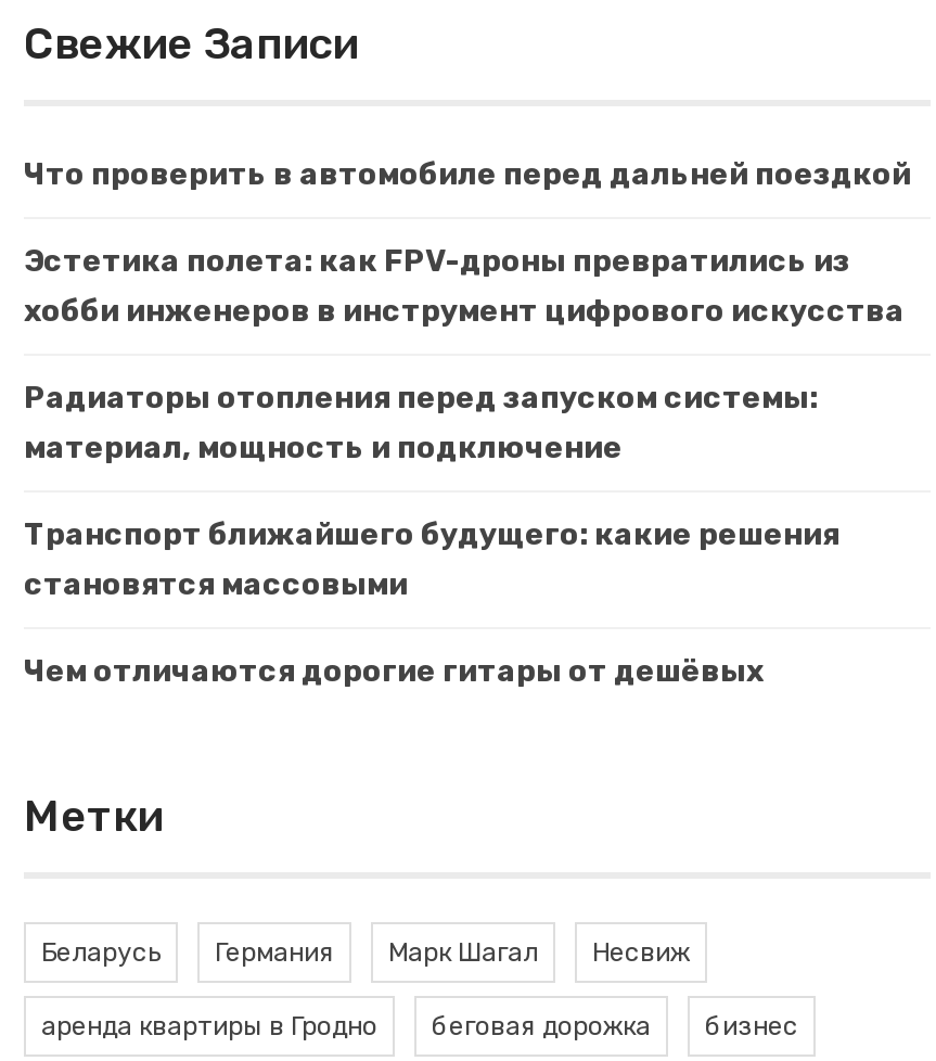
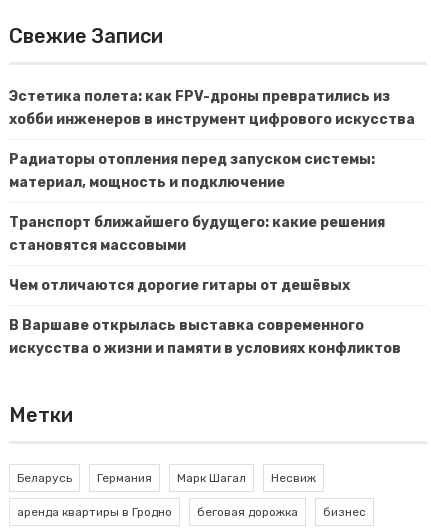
[24,157,911,194] Что проверить в автомобиле перед дальней поездкой -> none
moved [24,243,905,690] -> [9,88,415,294]: Эстетика полета: как FPV-дроны превратились из | хобби инженеров в инструмент цифрового искусства | Радиаторы отопления перед запуском системы: | материал, мощность и подключение | Транспорт ближайшего будущего: какие решения | становятся массовыми | Чем отличаются дорогие гитары от дешёвых
none -> [9,317,401,357] В Варшаве открылась выставка современного | искусства о жизни и памяти в условиях конфликтов

